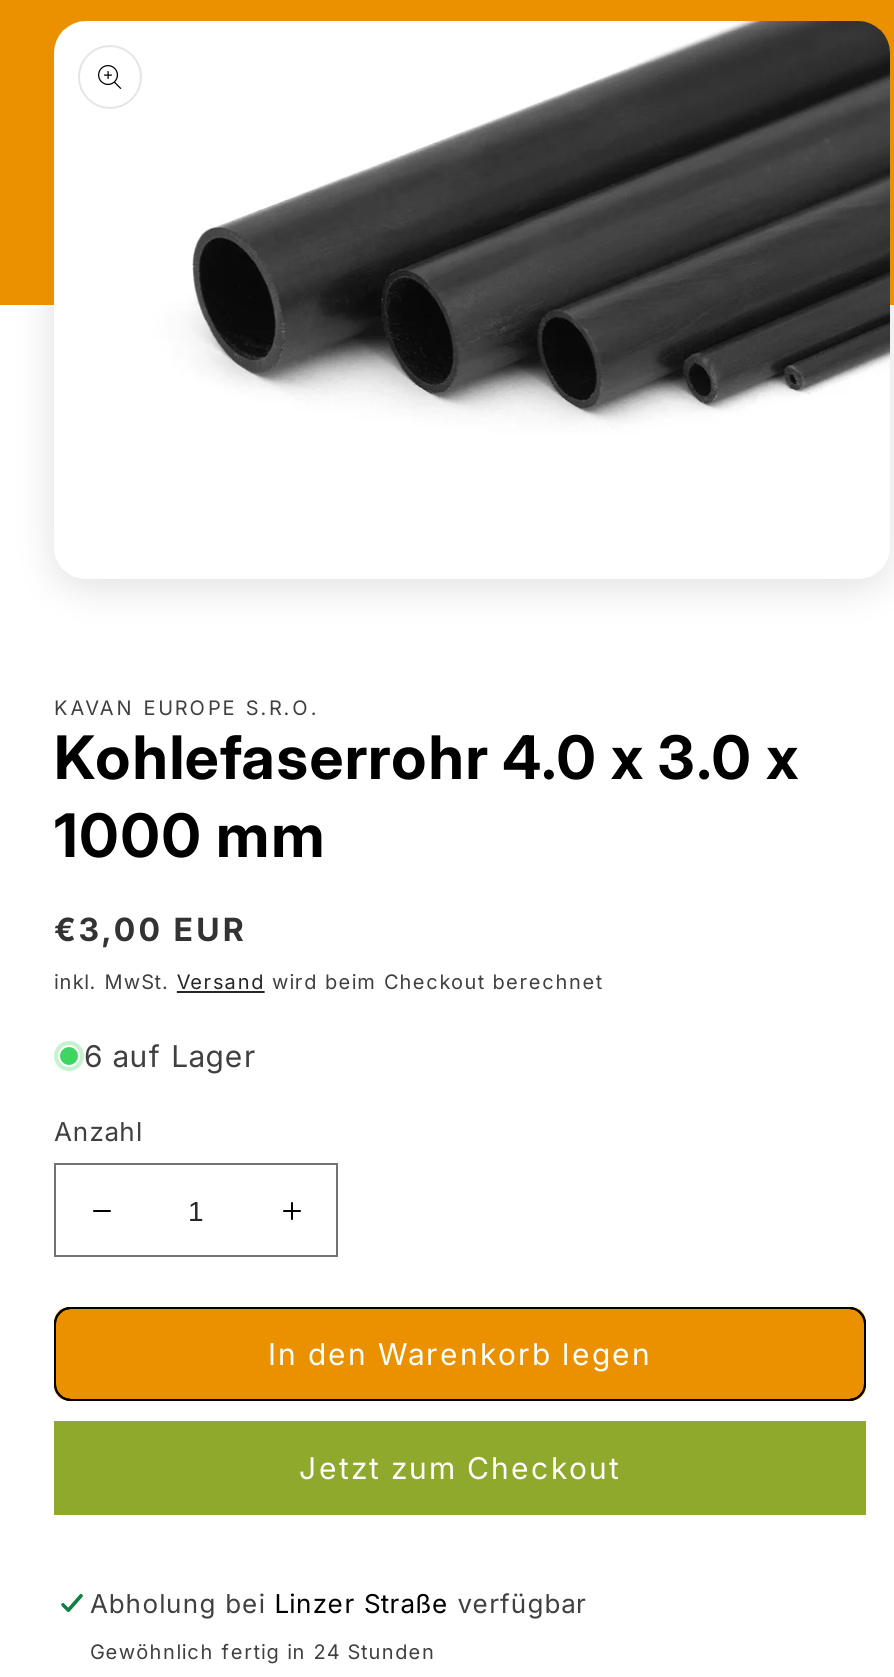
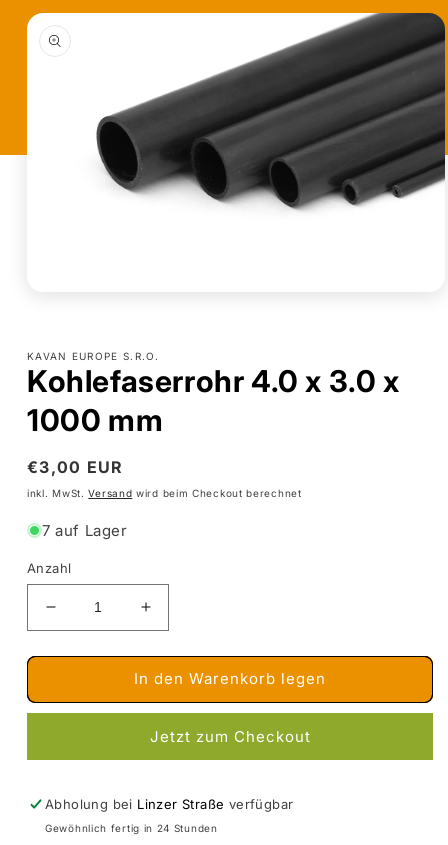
[84,1037,257,1075] 6 auf Lager -> [42,521,128,540] 7 auf Lager

